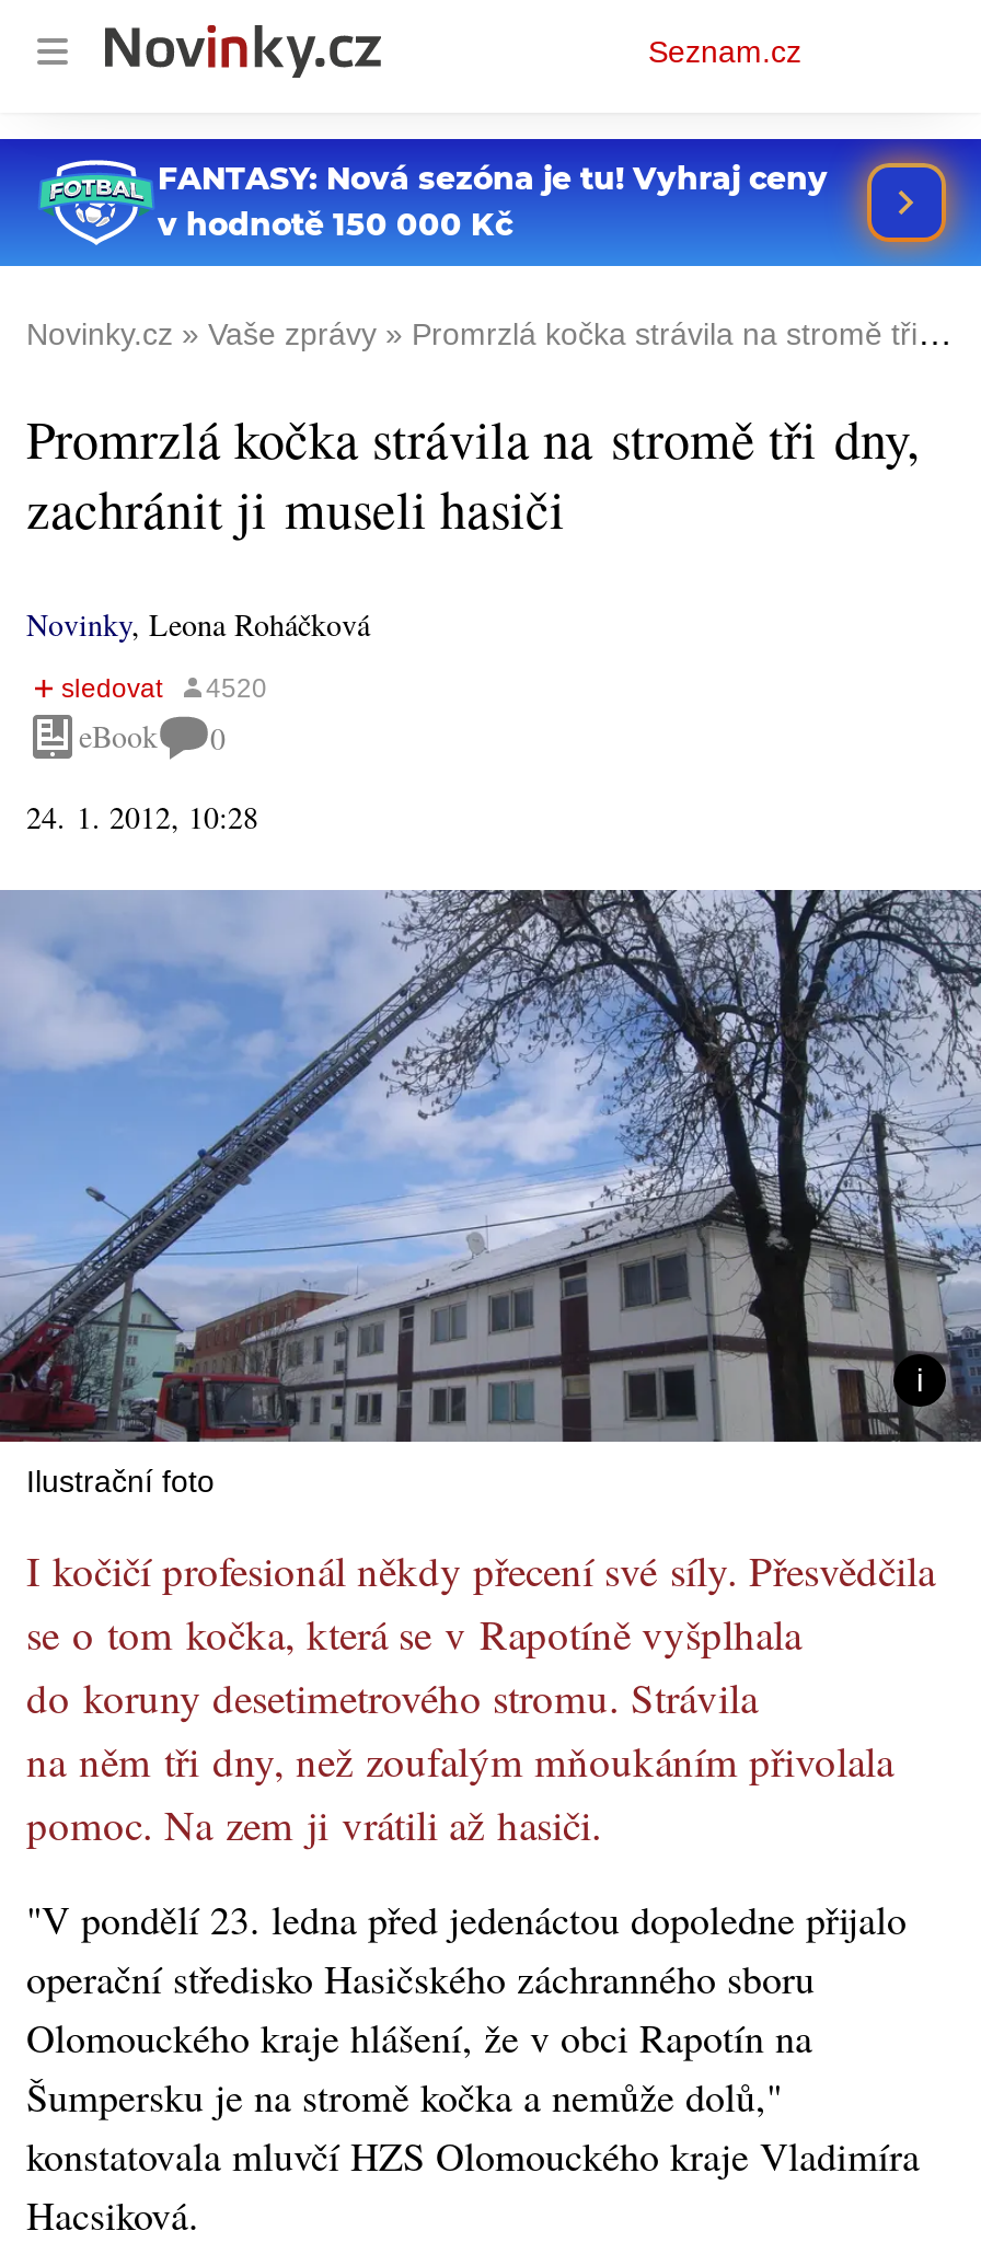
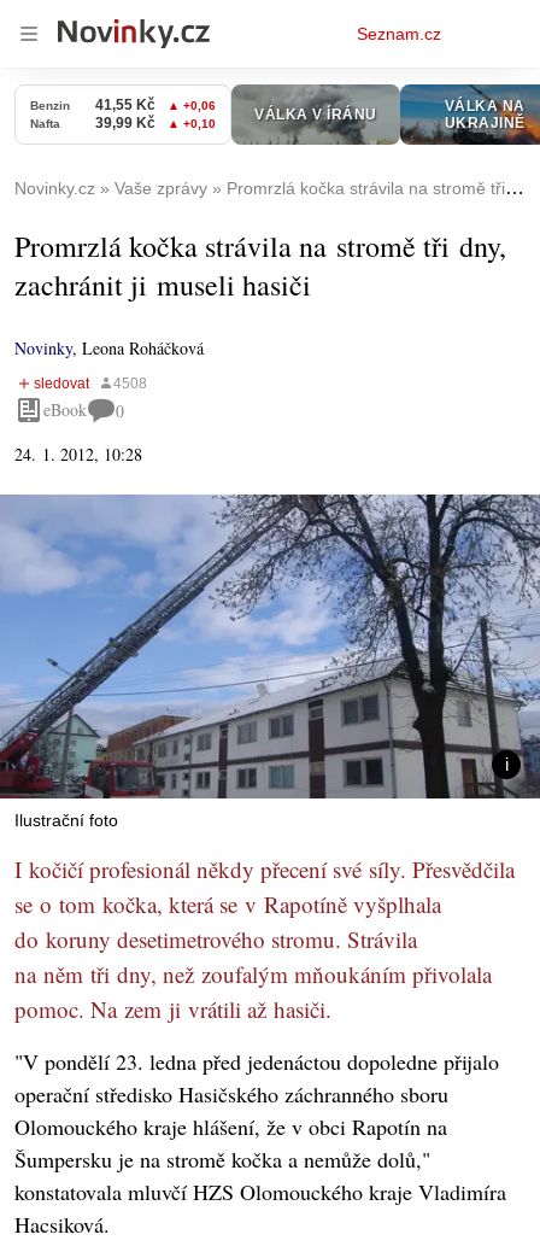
[7,137,974,268] [image] -> [4,82,536,151] [image]

